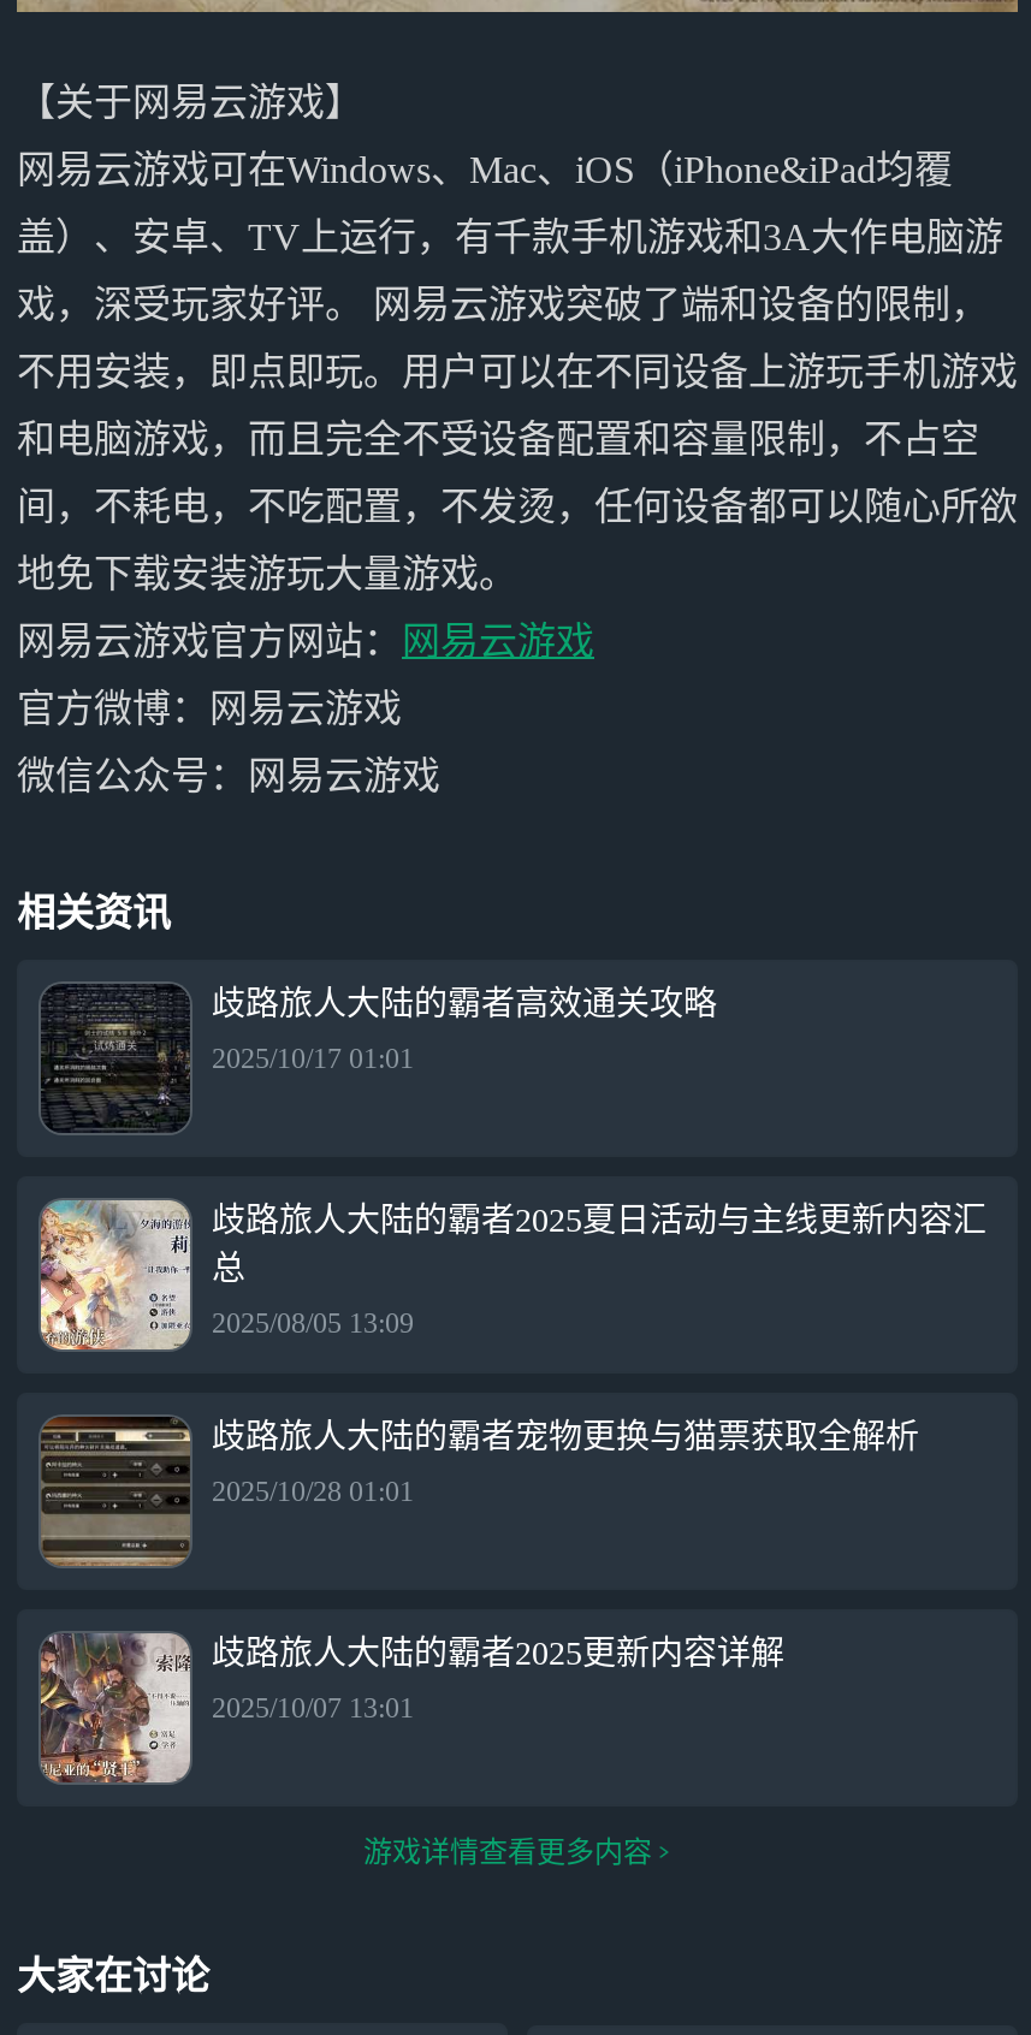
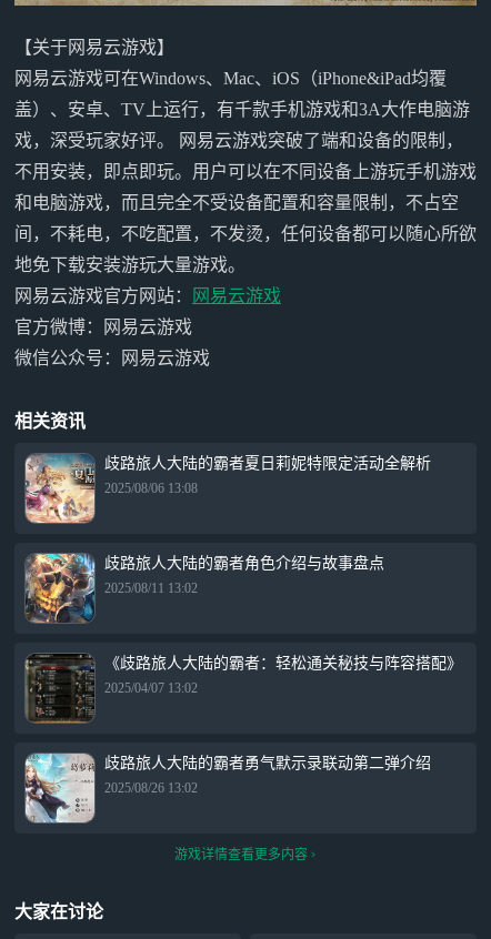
[41,984,717,1133] [image] | 歧路旅人大陆的霸者高效通关攻略 -> [24,453,431,524] [image] | 歧路旅人大陆的霸者夏日莉妮特限定活动全解析
[212,1041,414,1074] 2025/10/17 01:01 -> [104,480,198,496] 2025/08/06 13:08
[38,1198,986,1352] [image] | 歧路旅人大陆的霸者2025夏日活动与主线更新内容汇 | 总 -> [26,553,384,624] [image] | 歧路旅人大陆的霸者角色介绍与故事盘点
[212,1305,414,1339] 2025/08/05 13:09 -> [104,580,198,596] 2025/08/11 13:02
[41,1417,919,1566] [image] | 歧路旅人大陆的霸者宠物更换与猫票获取全解析 -> [24,654,462,721] [image] | 《歧路旅人大陆的霸者：轻松通关秘技与阵容搭配》
[212,1474,414,1507] 2025/10/28 01:01 -> [104,680,198,695] 2025/04/07 13:02
[38,1631,784,1785] [image] | 歧路旅人大陆的霸者2025更新内容详解 -> [24,753,431,824] [image] | 歧路旅人大陆的霸者勇气默示录联动第二弹介绍
[212,1690,414,1724] 2025/10/07 13:01 -> [104,780,198,795] 2025/08/26 13:02

